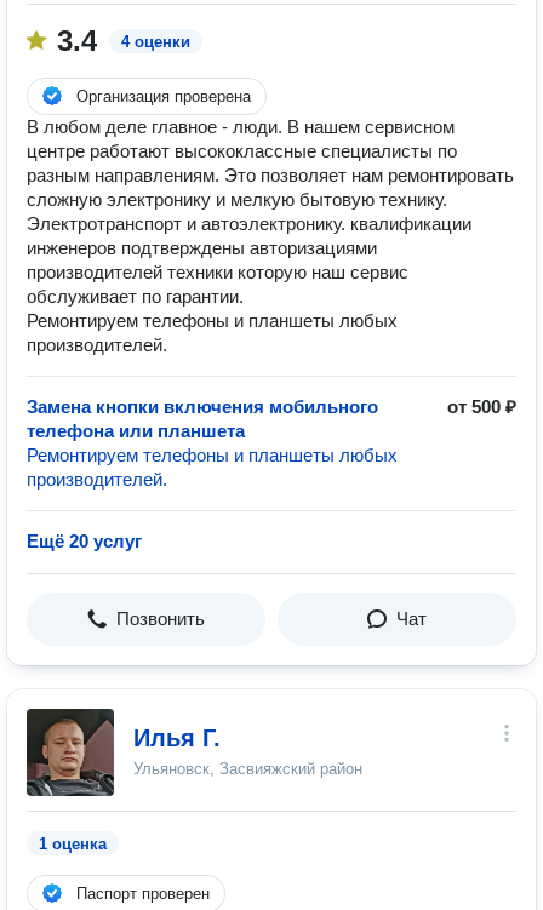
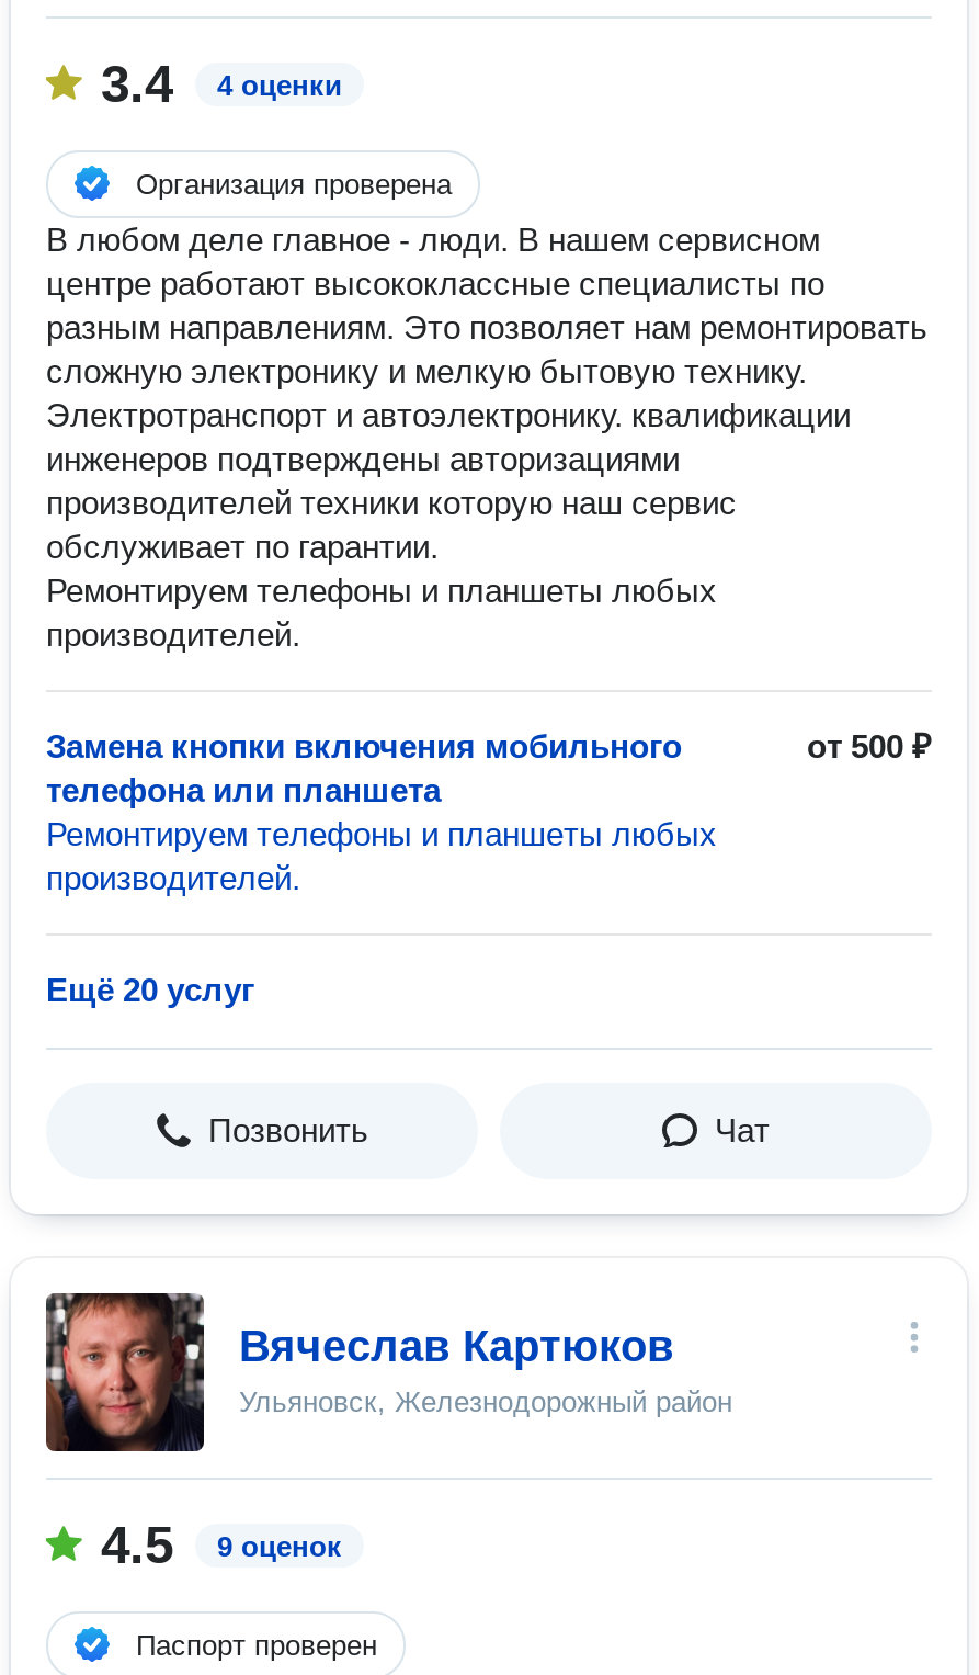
[27,710,362,797] [image] | Илья Г. | Ульяновск, Засвияжский район -> [44,1291,732,1453] [image] | Вячеслав Картюков | Ульяновск, Железнодорожный район
[39,835,107,853] 1 оценка -> [101,1515,342,1574] 4.5 | 9 оценок

